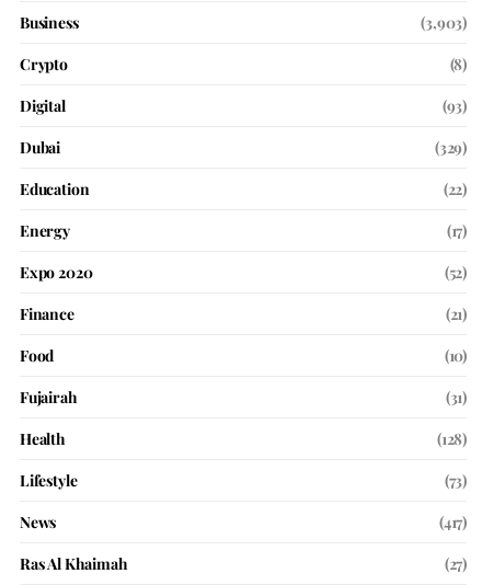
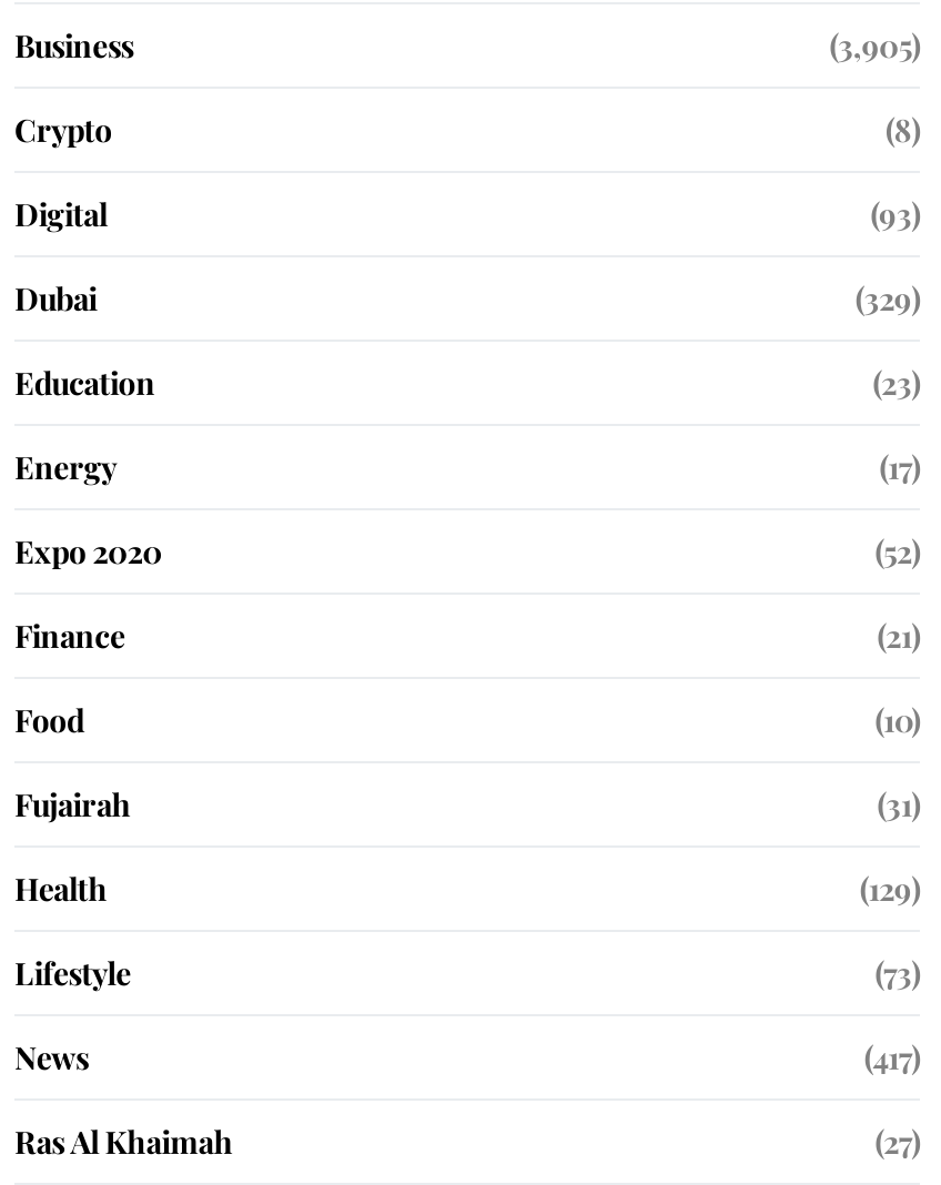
[421,12,467,33] (3,903) -> [829,24,920,67] (3,905)
[443,179,467,199] (22) -> [873,362,920,404] (23)
[437,428,467,449] (128) -> [860,868,920,910] (129)

